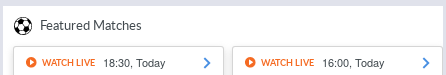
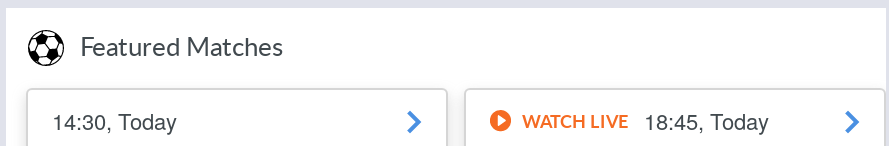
[42,54,166,70] WATCH LIVE | 18:30, Today -> [52,104,178,136] 14:30, Today
[261,54,385,70] WATCH LIVE 16:00, Today -> [522,104,770,136] WATCH LIVE 18:45, Today

